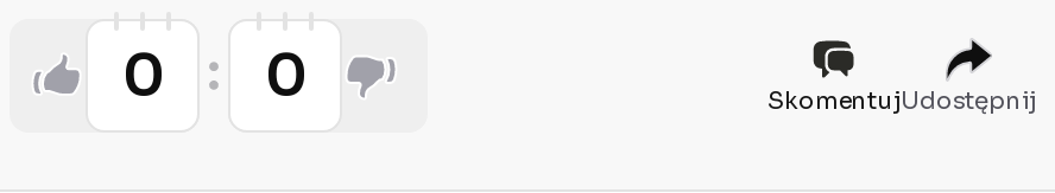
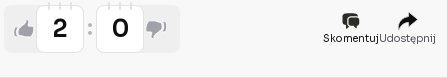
[122,41,305,112] 0 0 -> [52,14,128,44] 2 0

